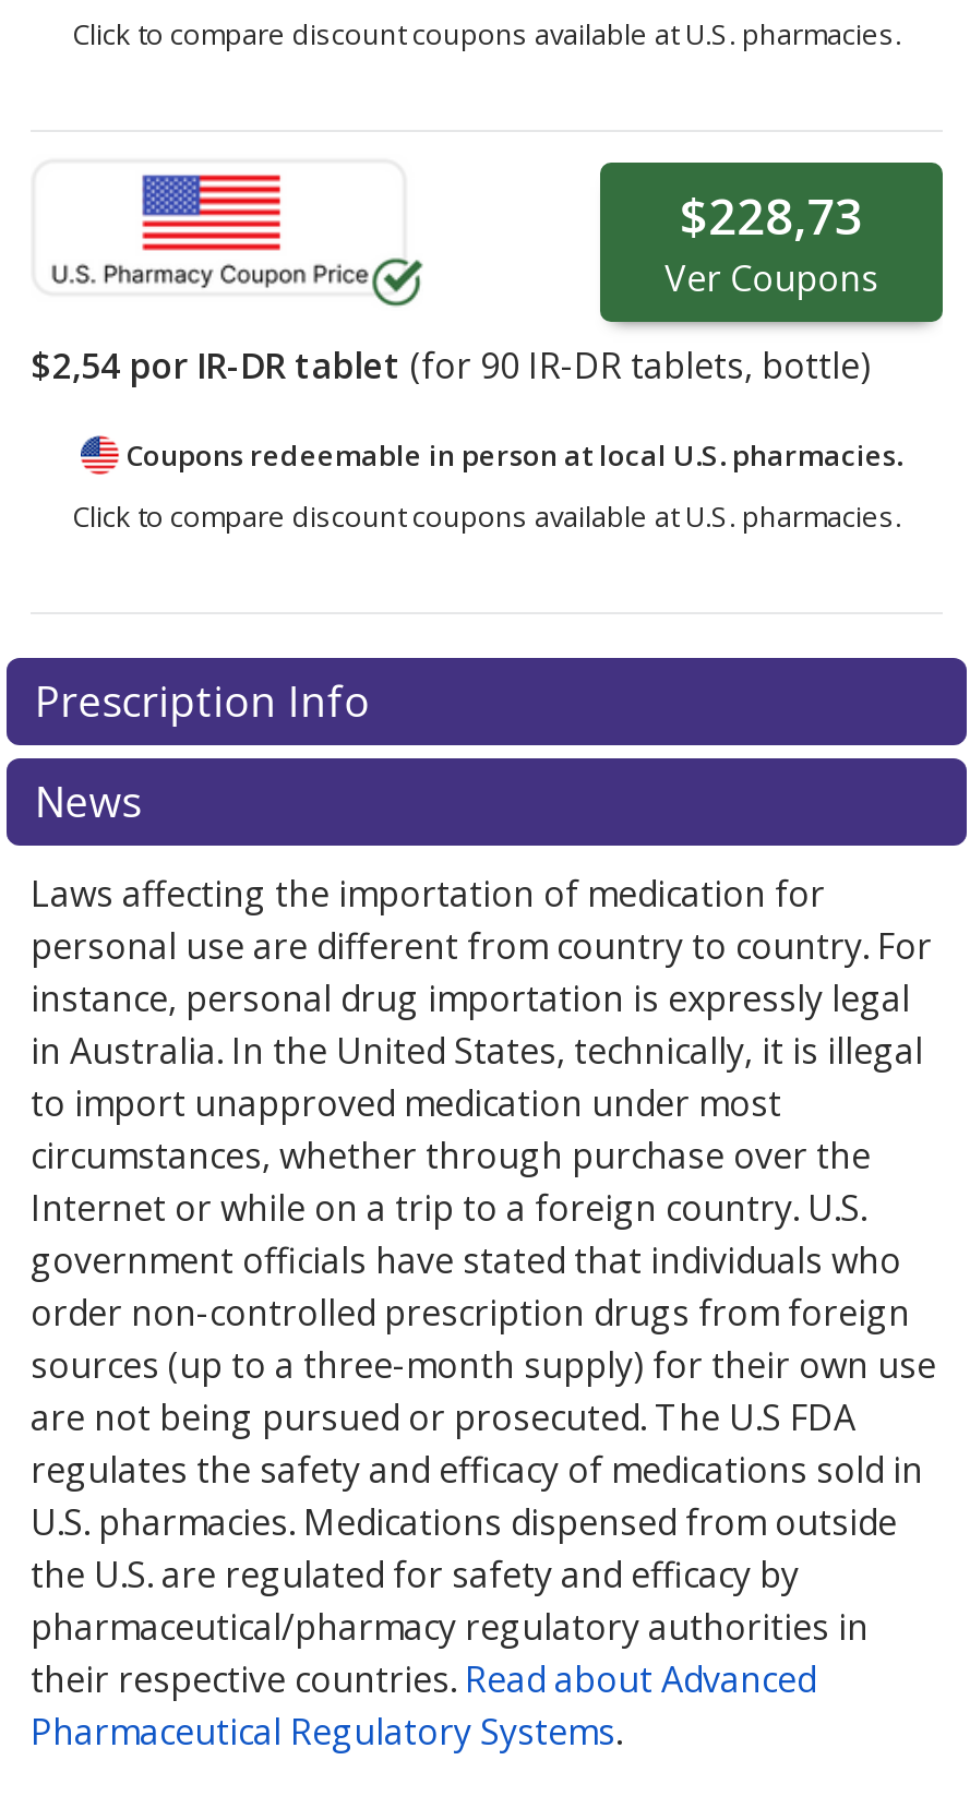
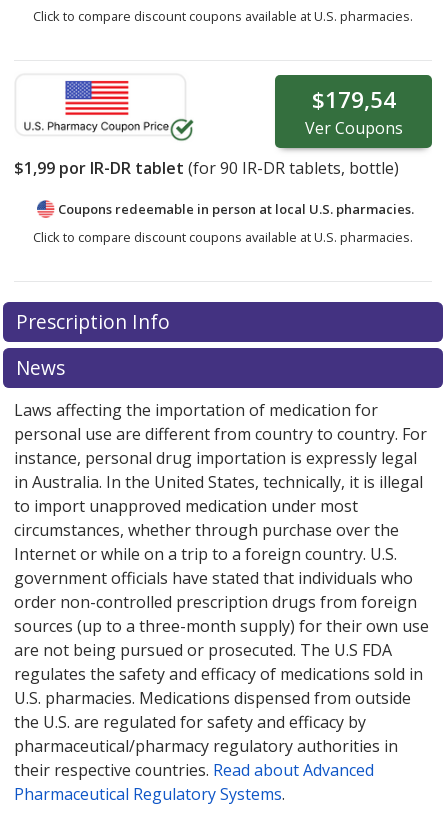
[680,181,864,249] $228,73 -> [312,83,396,114] $179,54
[31,340,871,388] $2,54 por IR-DR tablet (for 90 IR-DR tablets, bottle) -> [14,156,399,178] $1,99 por IR-DR tablet (for 90 IR-DR tablets, bottle)

